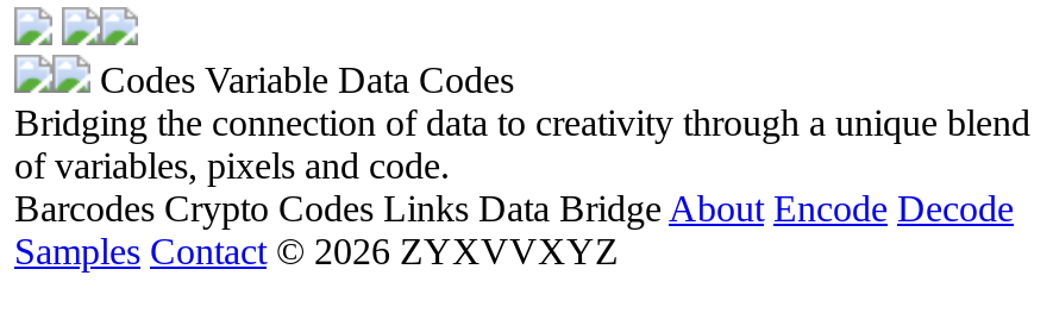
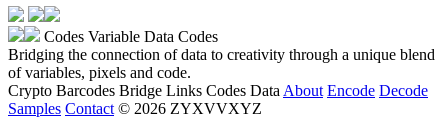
[14,188,1014,229] Barcodes Crypto Codes Links Data Bridge About Encode Decode -> [8,82,428,99] Crypto Barcodes Bridge Links Codes Data About Encode Decode

